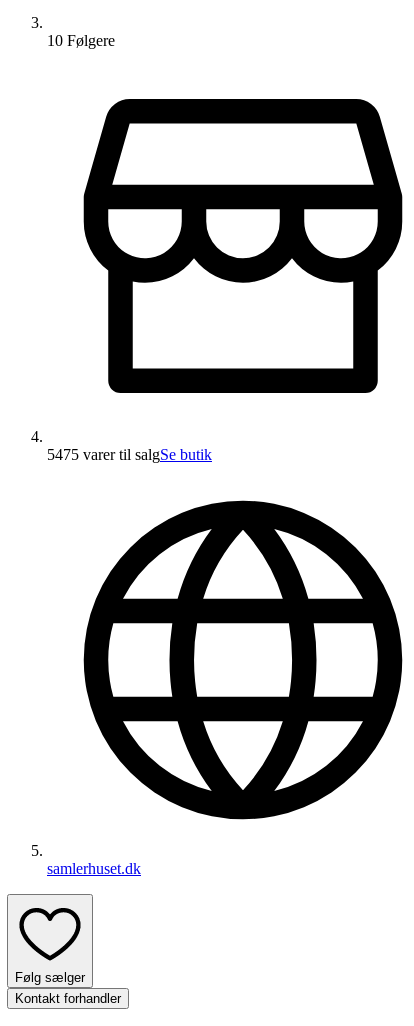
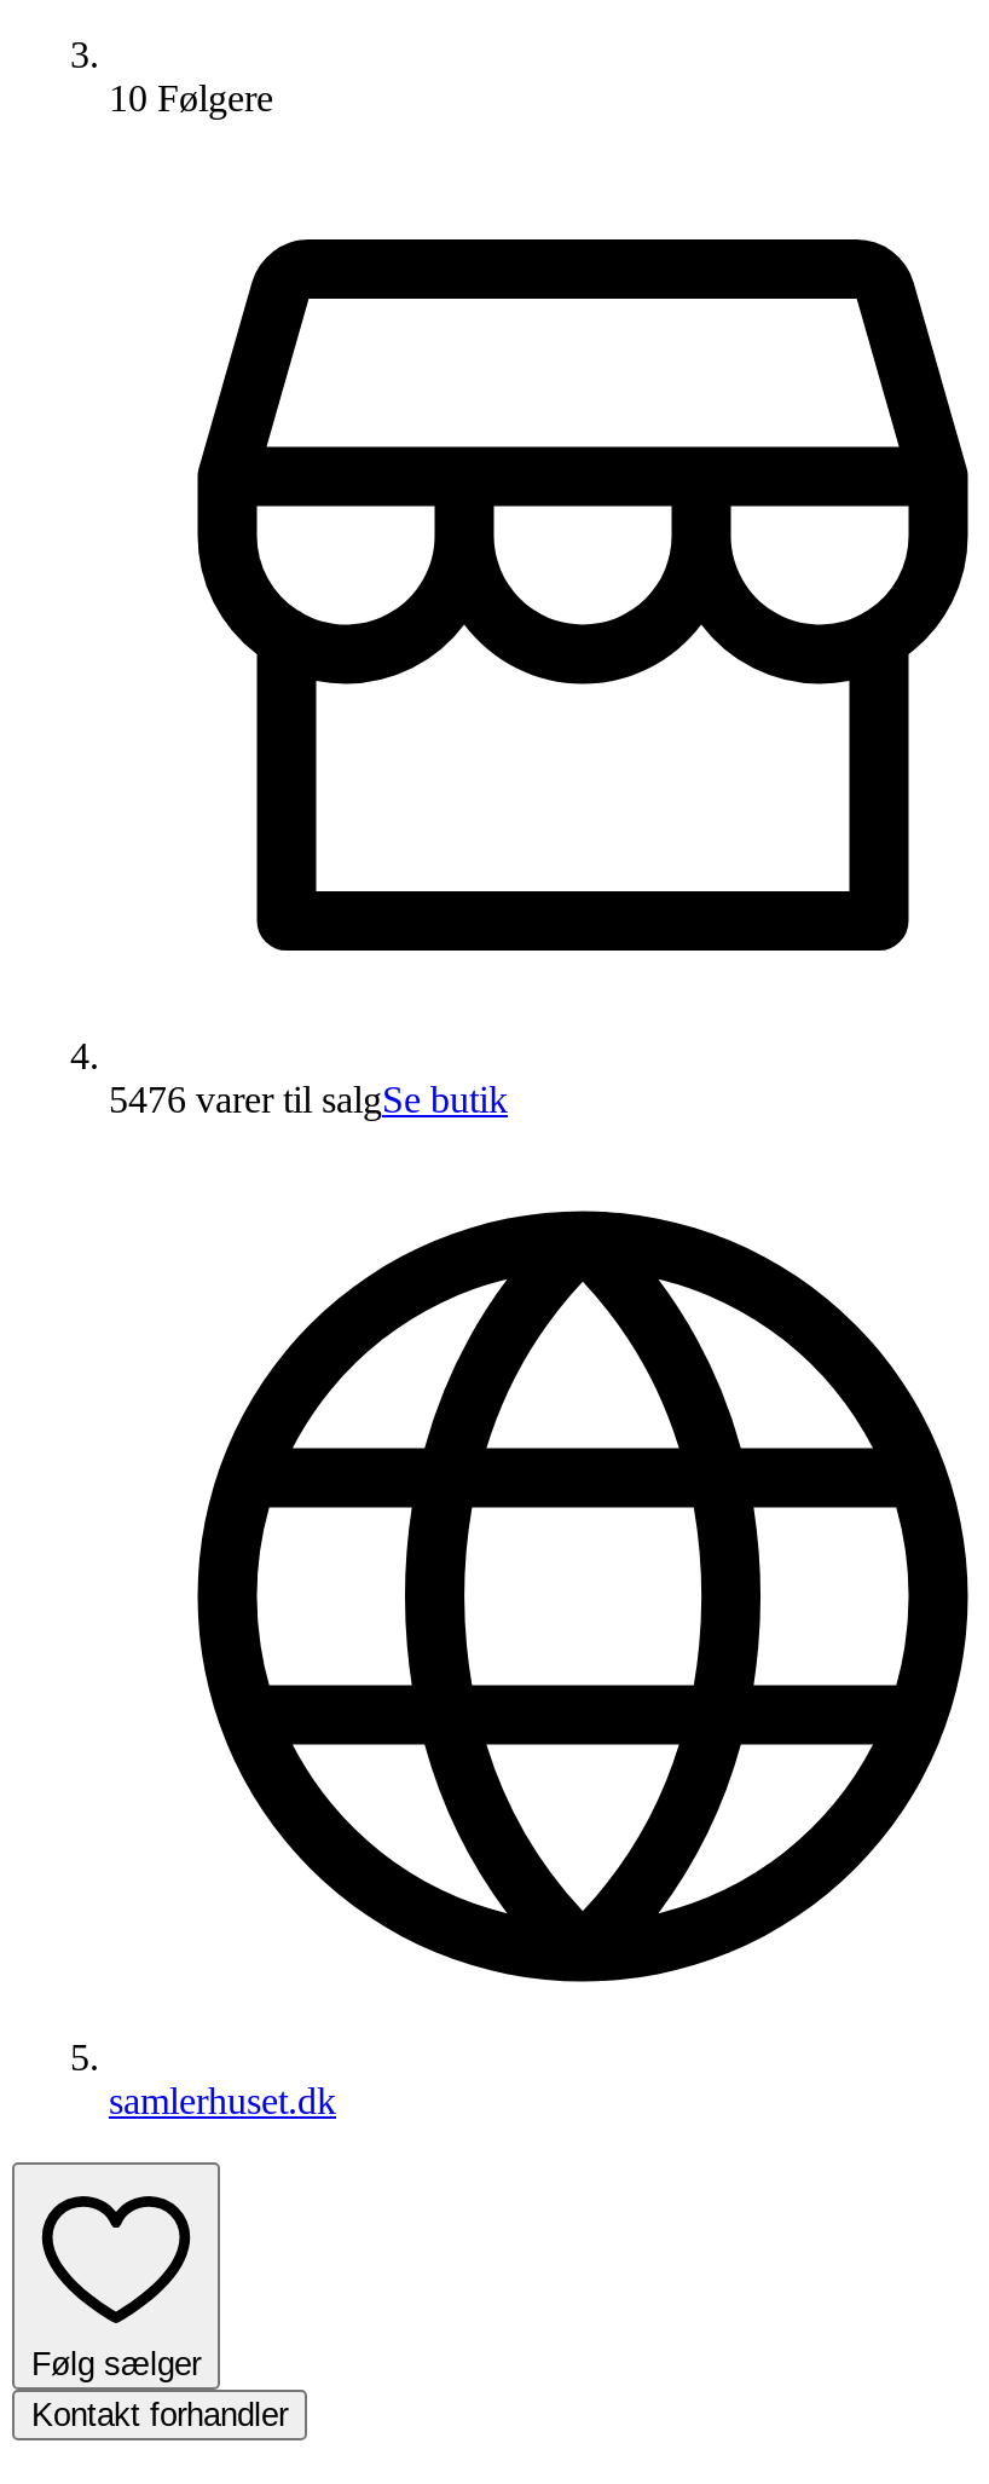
[47,446,212,463] 5475 varer til salgSe butik -> [109,1078,508,1120] 5476 varer til salgSe butik

